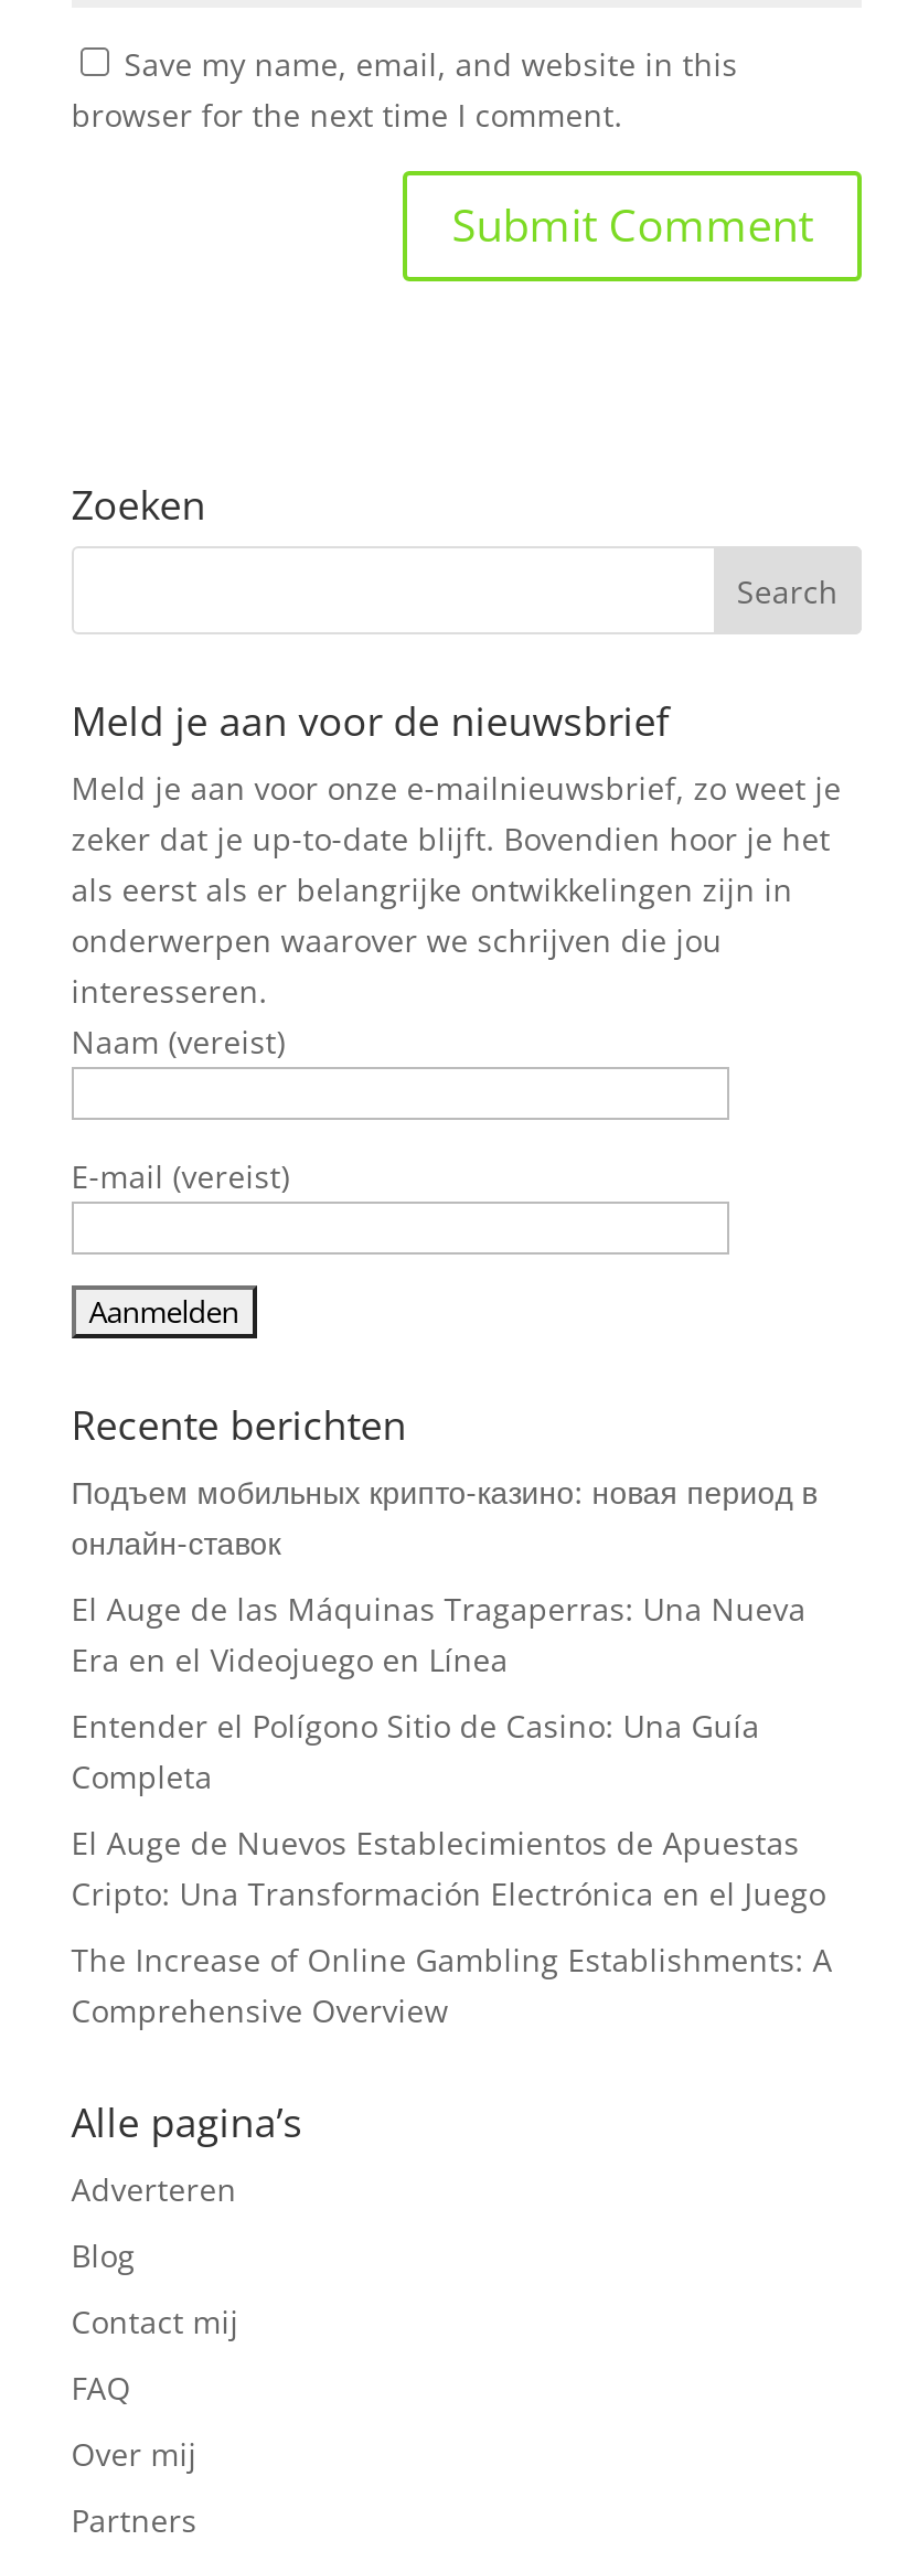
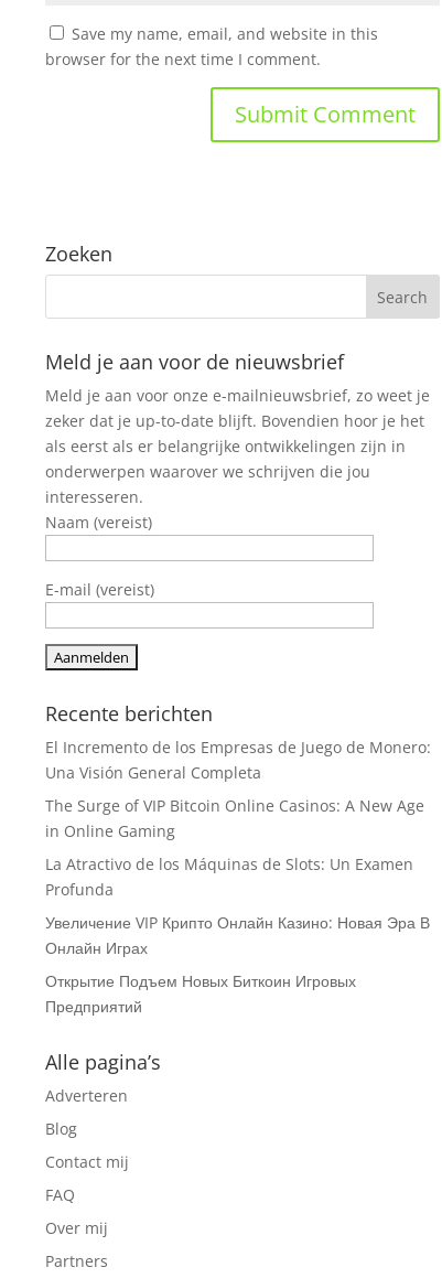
[71,1471,817,1564] Подъем мобильных крипто-казино: новая период в | онлайн-ставок -> [45,737,431,783] El Incremento de los Empresas de Juego de Monero: | Una Visión General Completa
[71,1588,806,1681] El Auge de las Máquinas Tragaperras: Una Nueva | Era en el Videojuego en Línea -> [45,795,424,842] The Surge of VIP Bitcoin Online Casinos: A New Age | in Online Gaming
[71,1705,760,1798] Entender el Polígono Sitio de Casino: Una Guía | Completa -> [45,854,413,900] La Atractivo de los Máquinas de Slots: Un Examen | Profunda
[71,1822,826,1915] El Auge de Nuevos Establecimientos de Apuestas | Cripto: Una Transformación Electrónica en el Juego -> [45,912,430,958] Увеличение VIP Крипто Онлайн Казино: Новая Эра В | Онлайн Играх
[71,1939,833,2032] The Increase of Online Gambling Establishments: A | Comprehensive Overview -> [45,971,356,1017] Открытие Подъем Новых Биткоин Игровых | Предприятий

